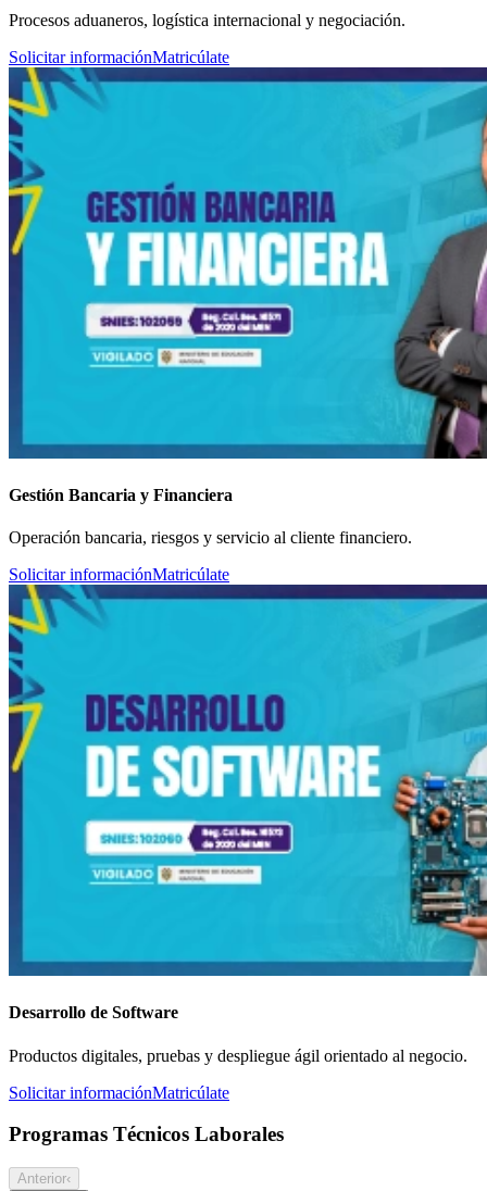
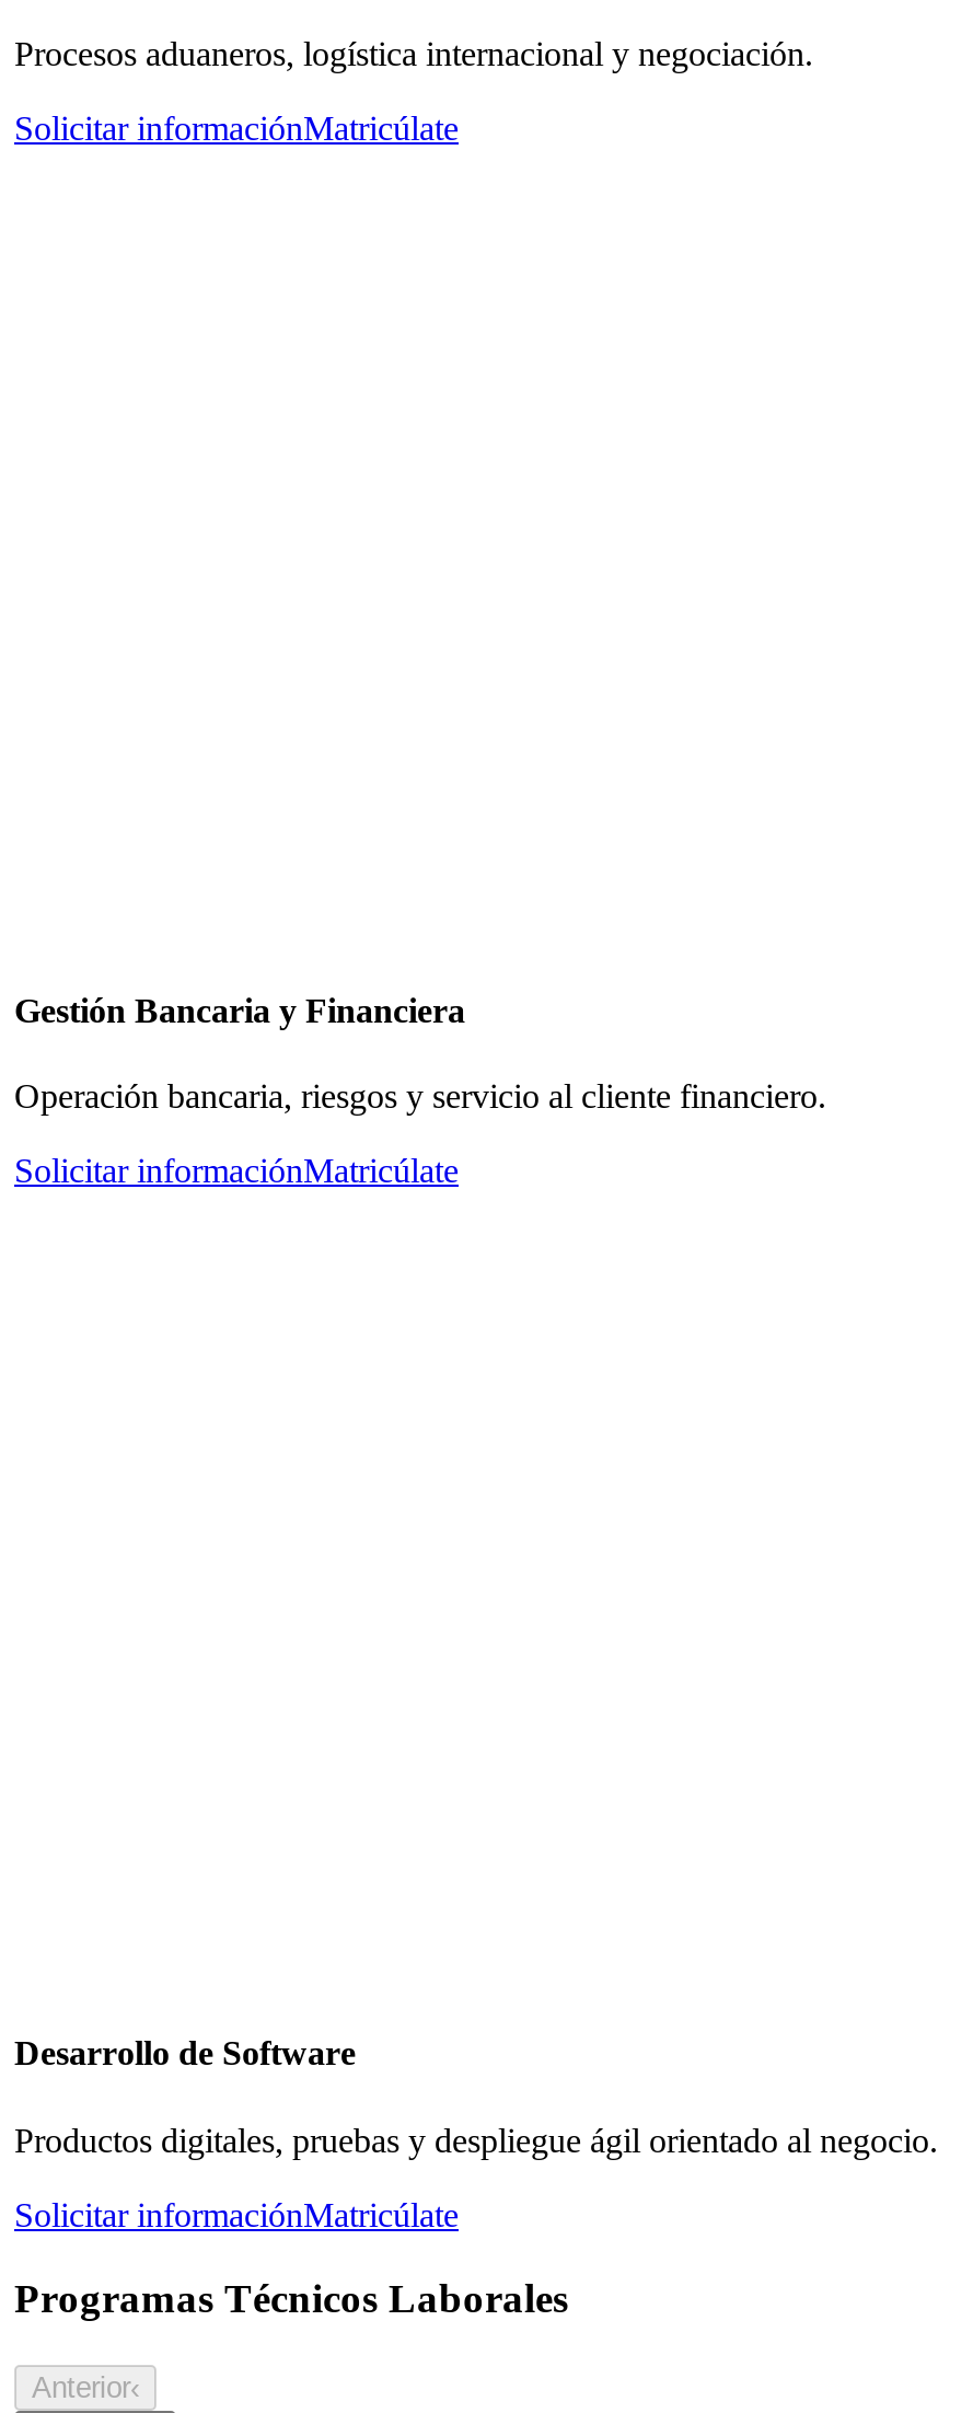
[8,66,484,460] [image] -> none
[8,584,484,977] [image] -> none

